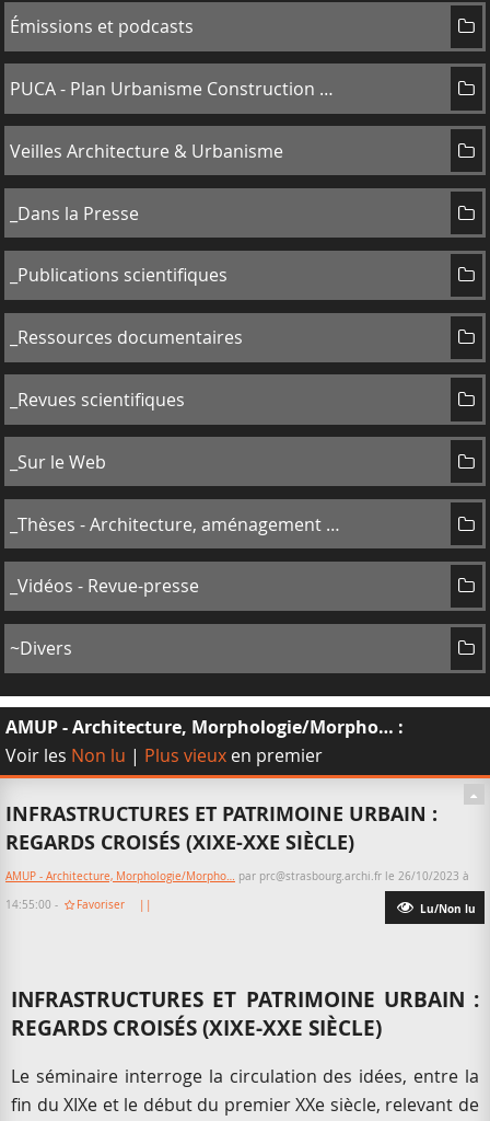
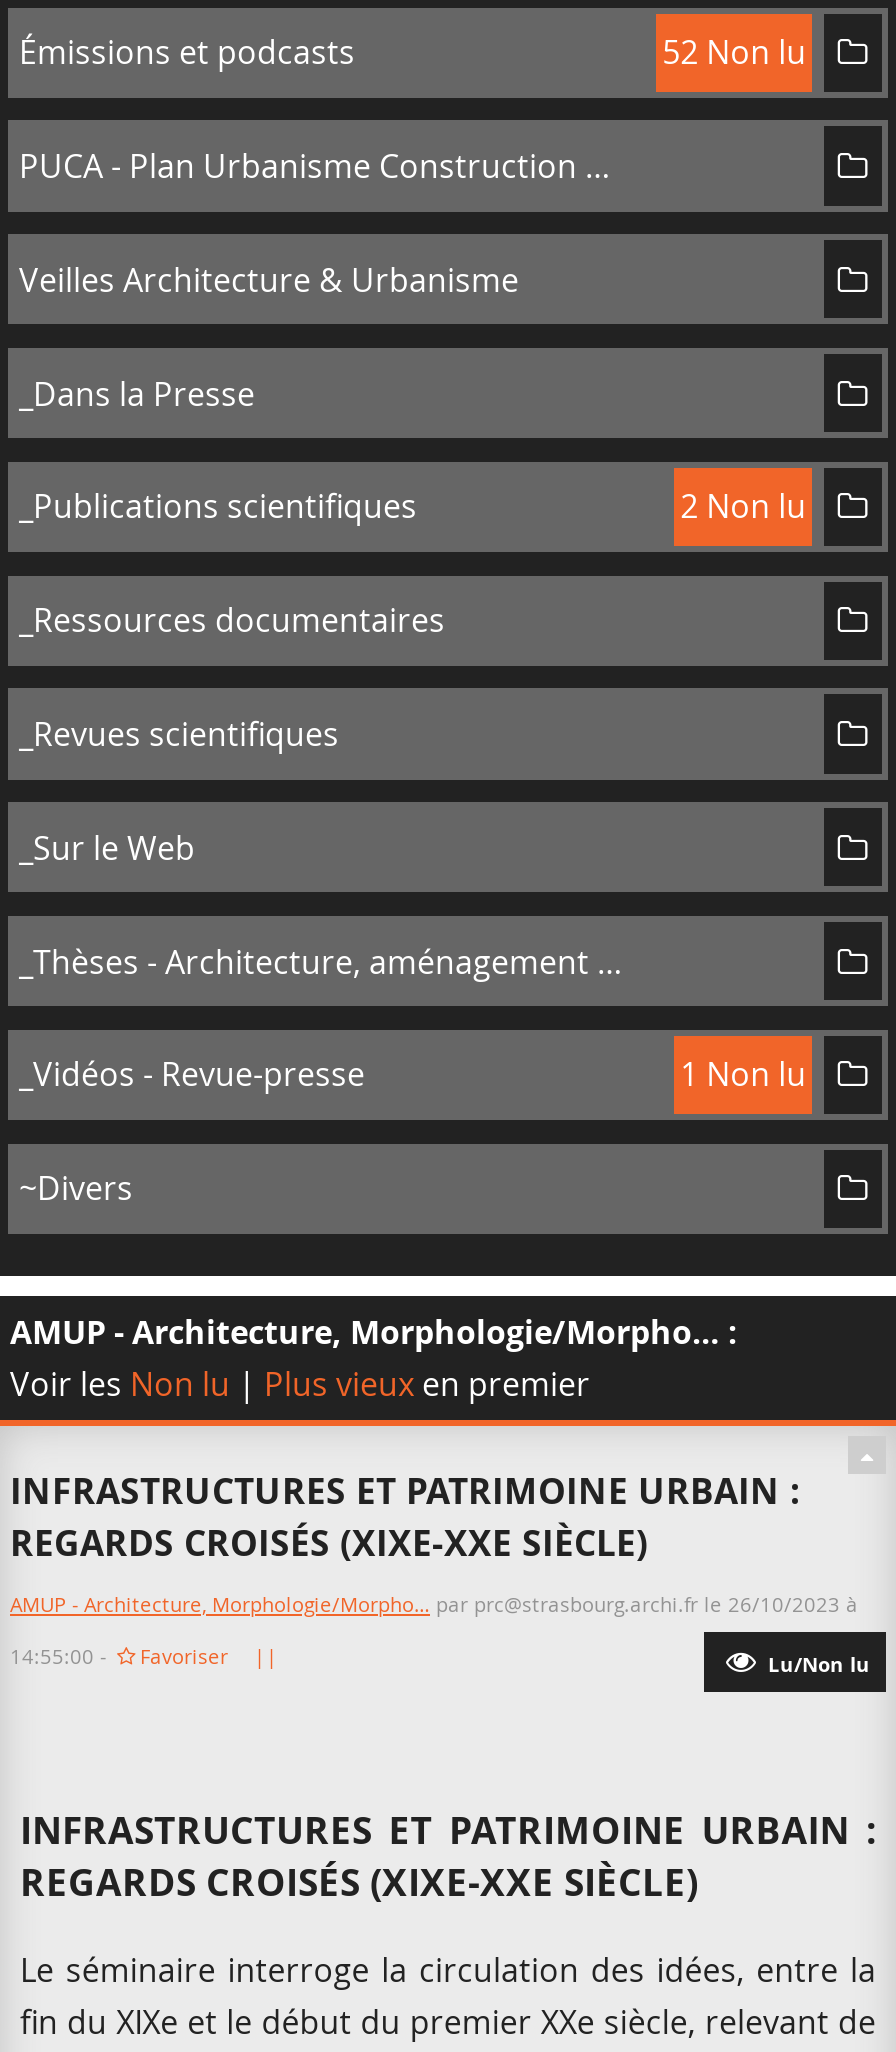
none -> [662,30,806,74] 52 Non lu
none -> [680,485,806,529] 2 Non lu
none -> [680,1053,806,1097] 1 Non lu

